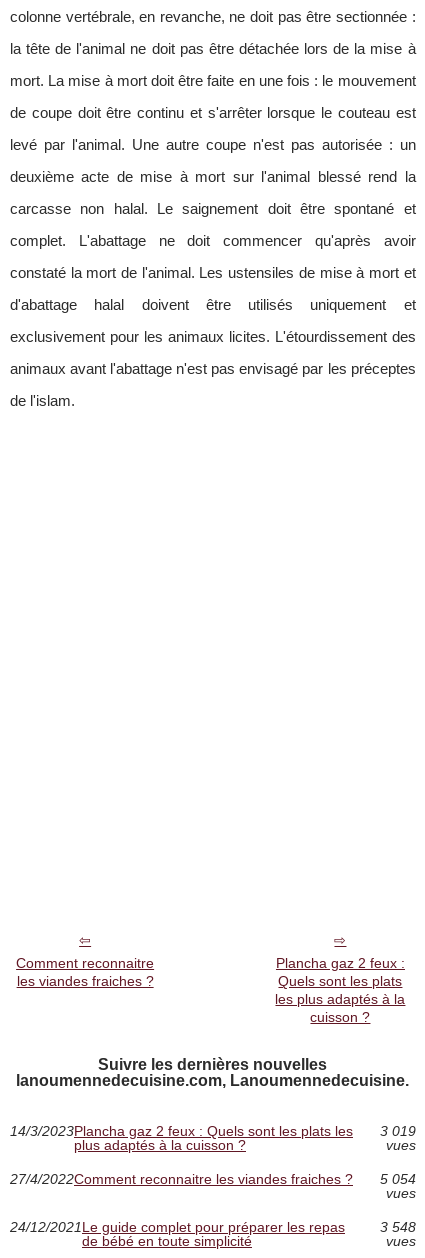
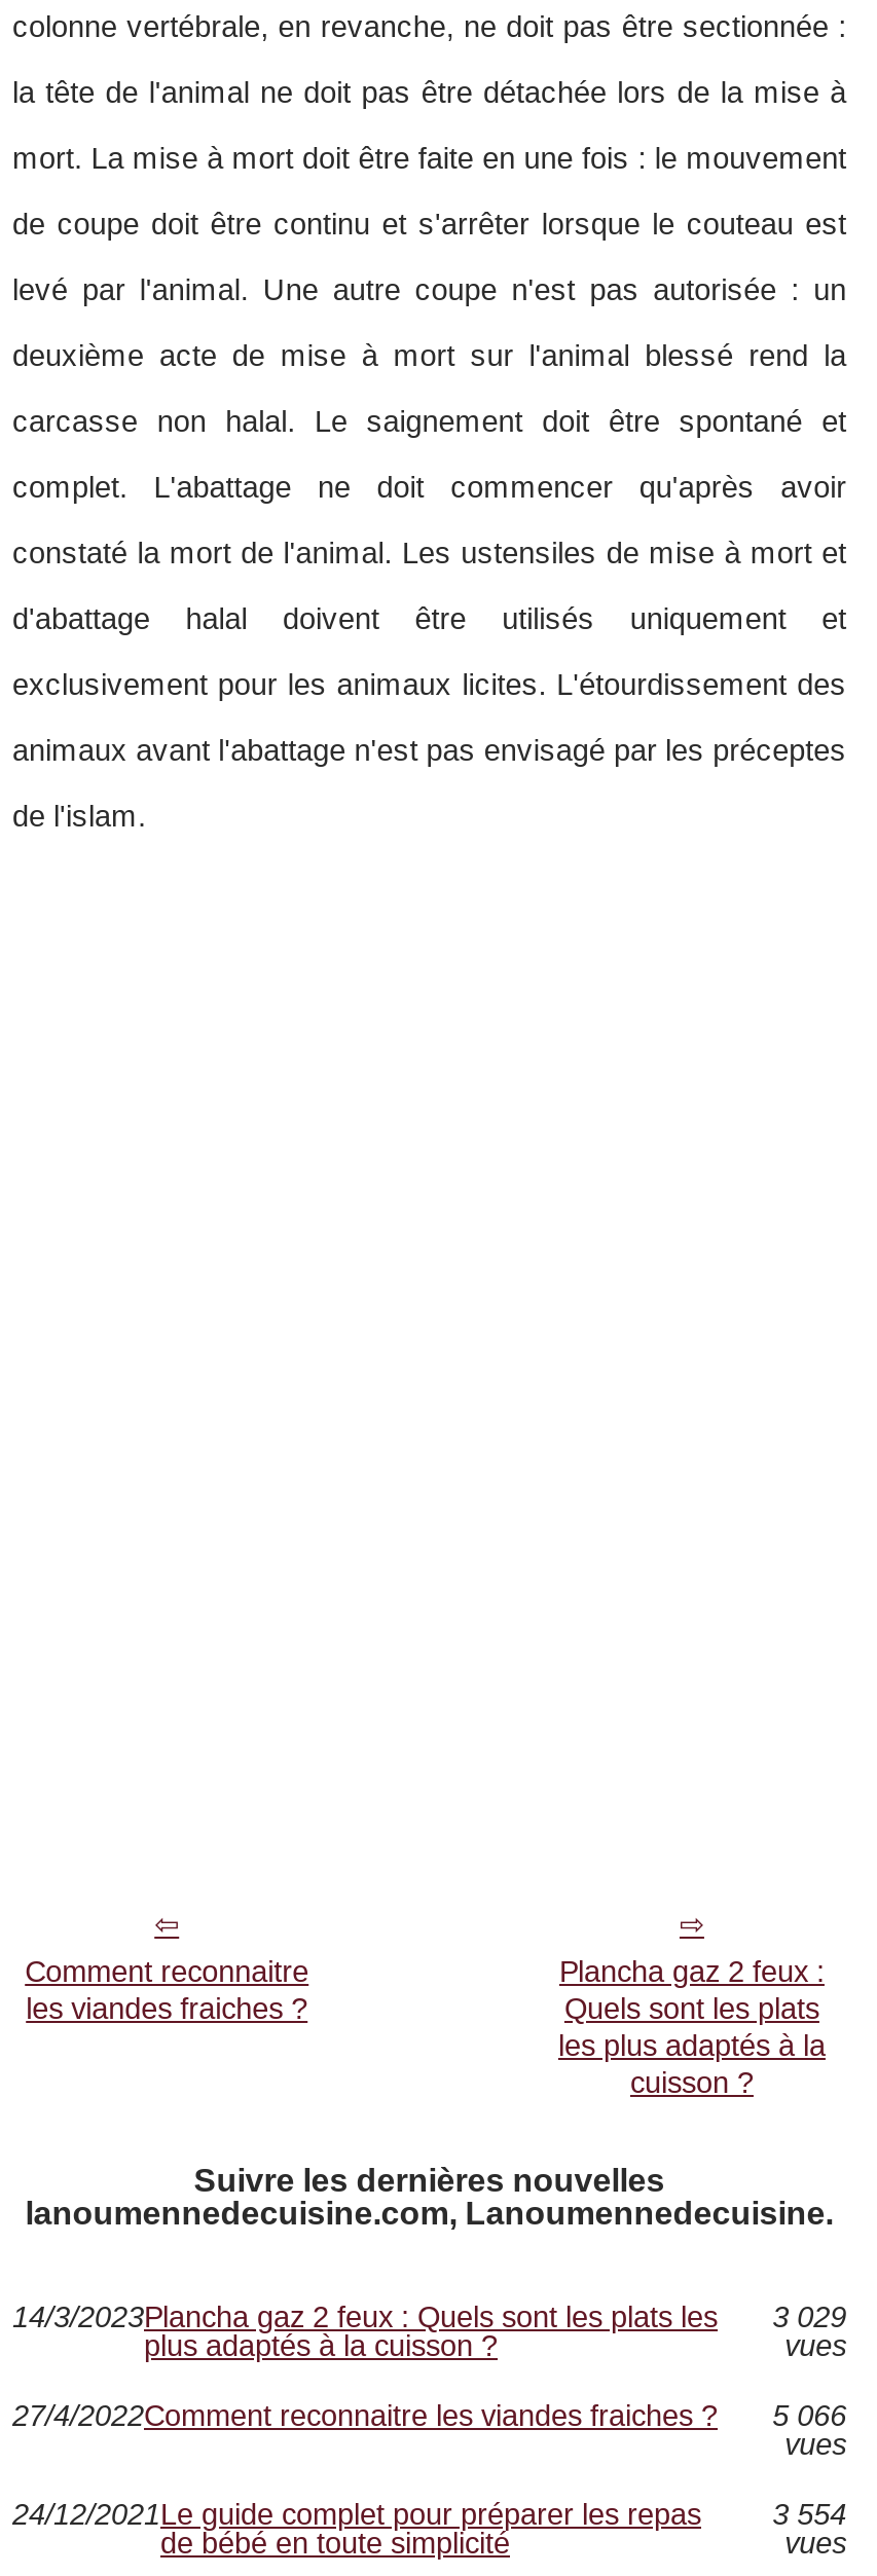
[10,1123,416,1139] 14/3/2023Plancha gaz 2 feux : Quels sont les plats les 3 019 -> [12,2300,846,2333] 14/3/2023Plancha gaz 2 feux : Quels sont les plats les 3 029
[10,1171,416,1187] 27/4/2022Comment reconnaitre les viandes fraiches ? 5 054 -> [12,2399,846,2432] 27/4/2022Comment reconnaitre les viandes fraiches ? 5 066
[380,1219,416,1235] 3 548 -> [772,2498,846,2531] 3 554

